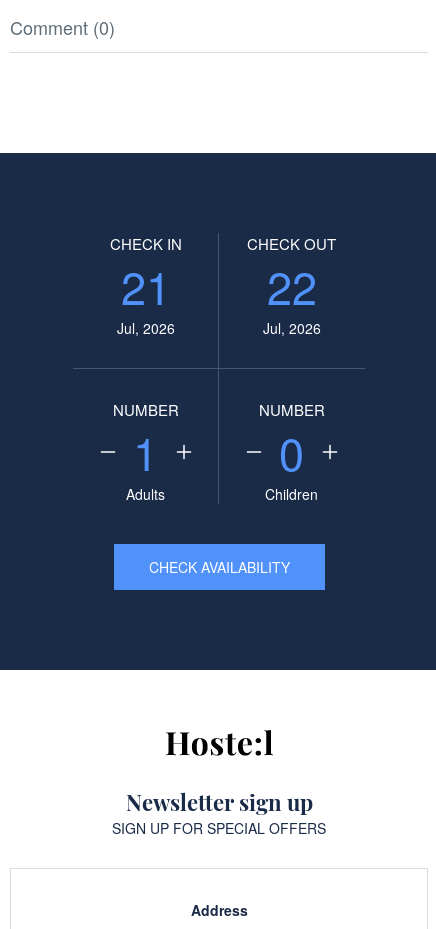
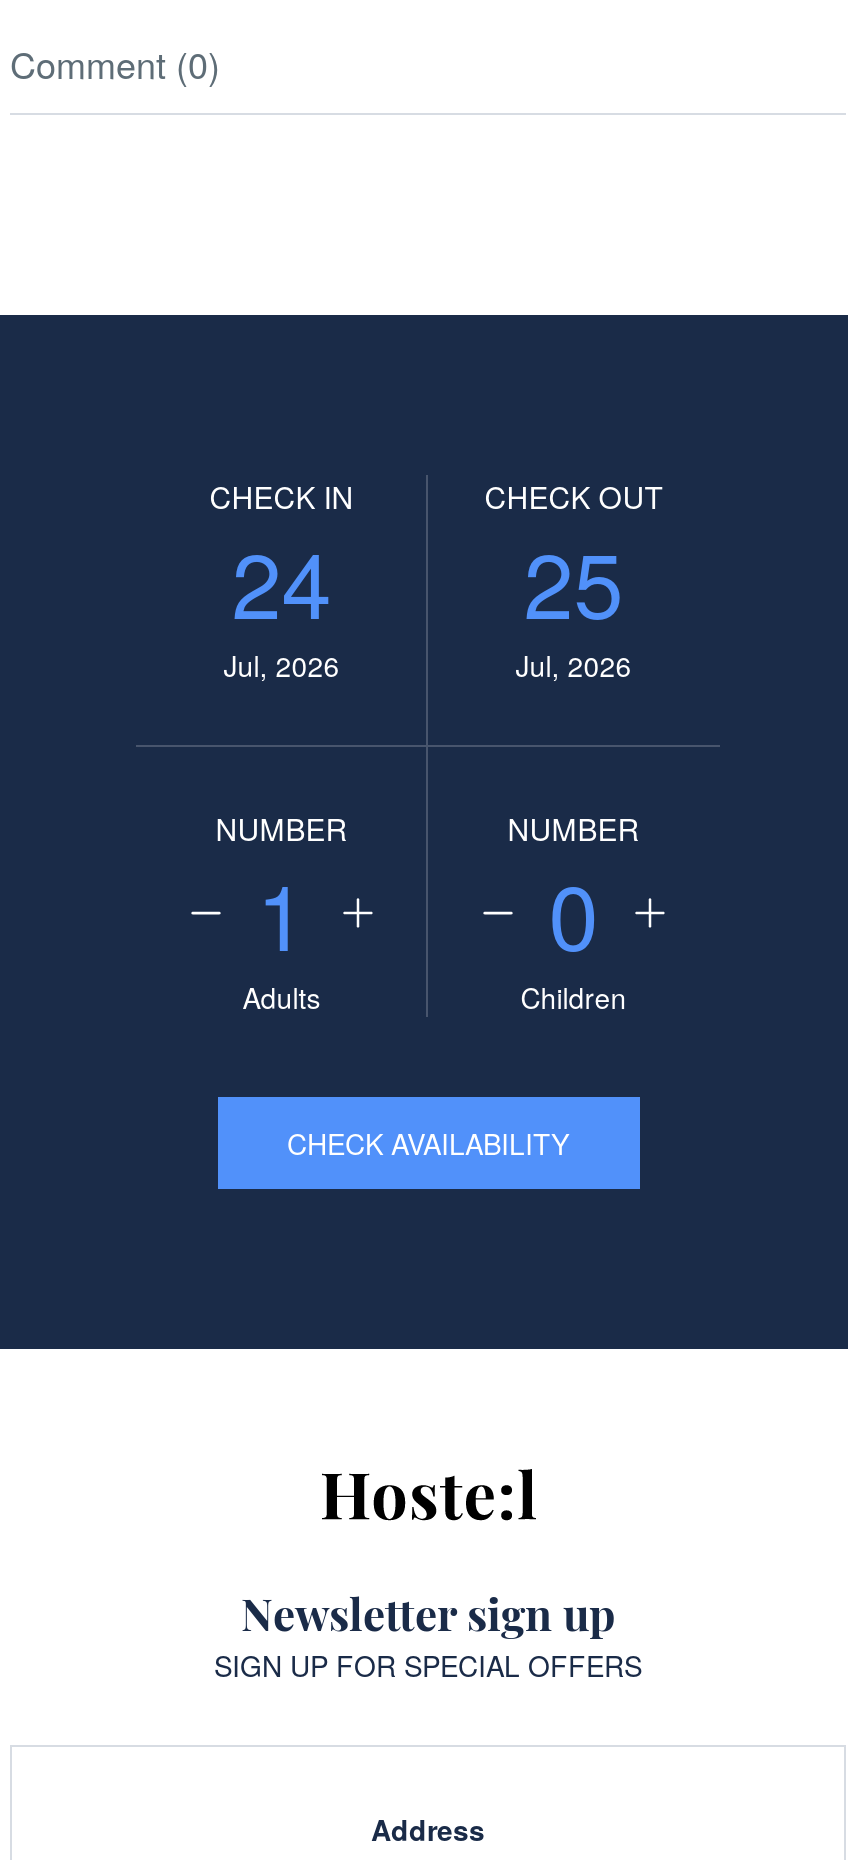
[121,252,171,317] 21 -> [231,514,331,644] 24
[267,252,317,317] 22 -> [524,514,624,644] 25

